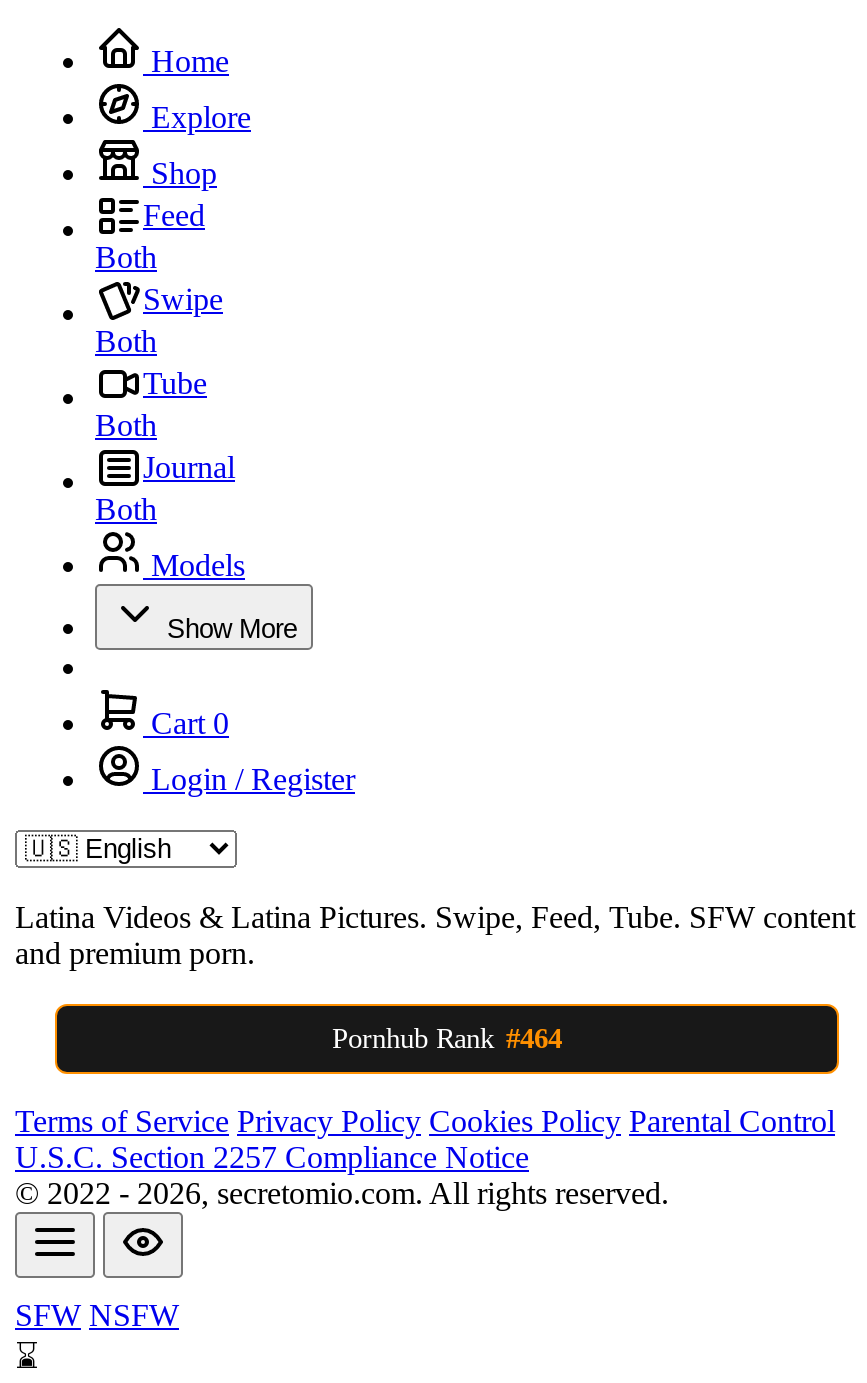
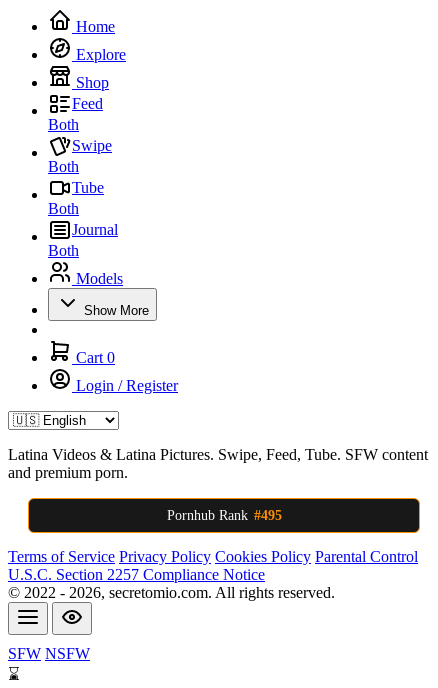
[332,1022,562,1054] Pornhub Rank #464 -> [166,507,281,523] Pornhub Rank #495

